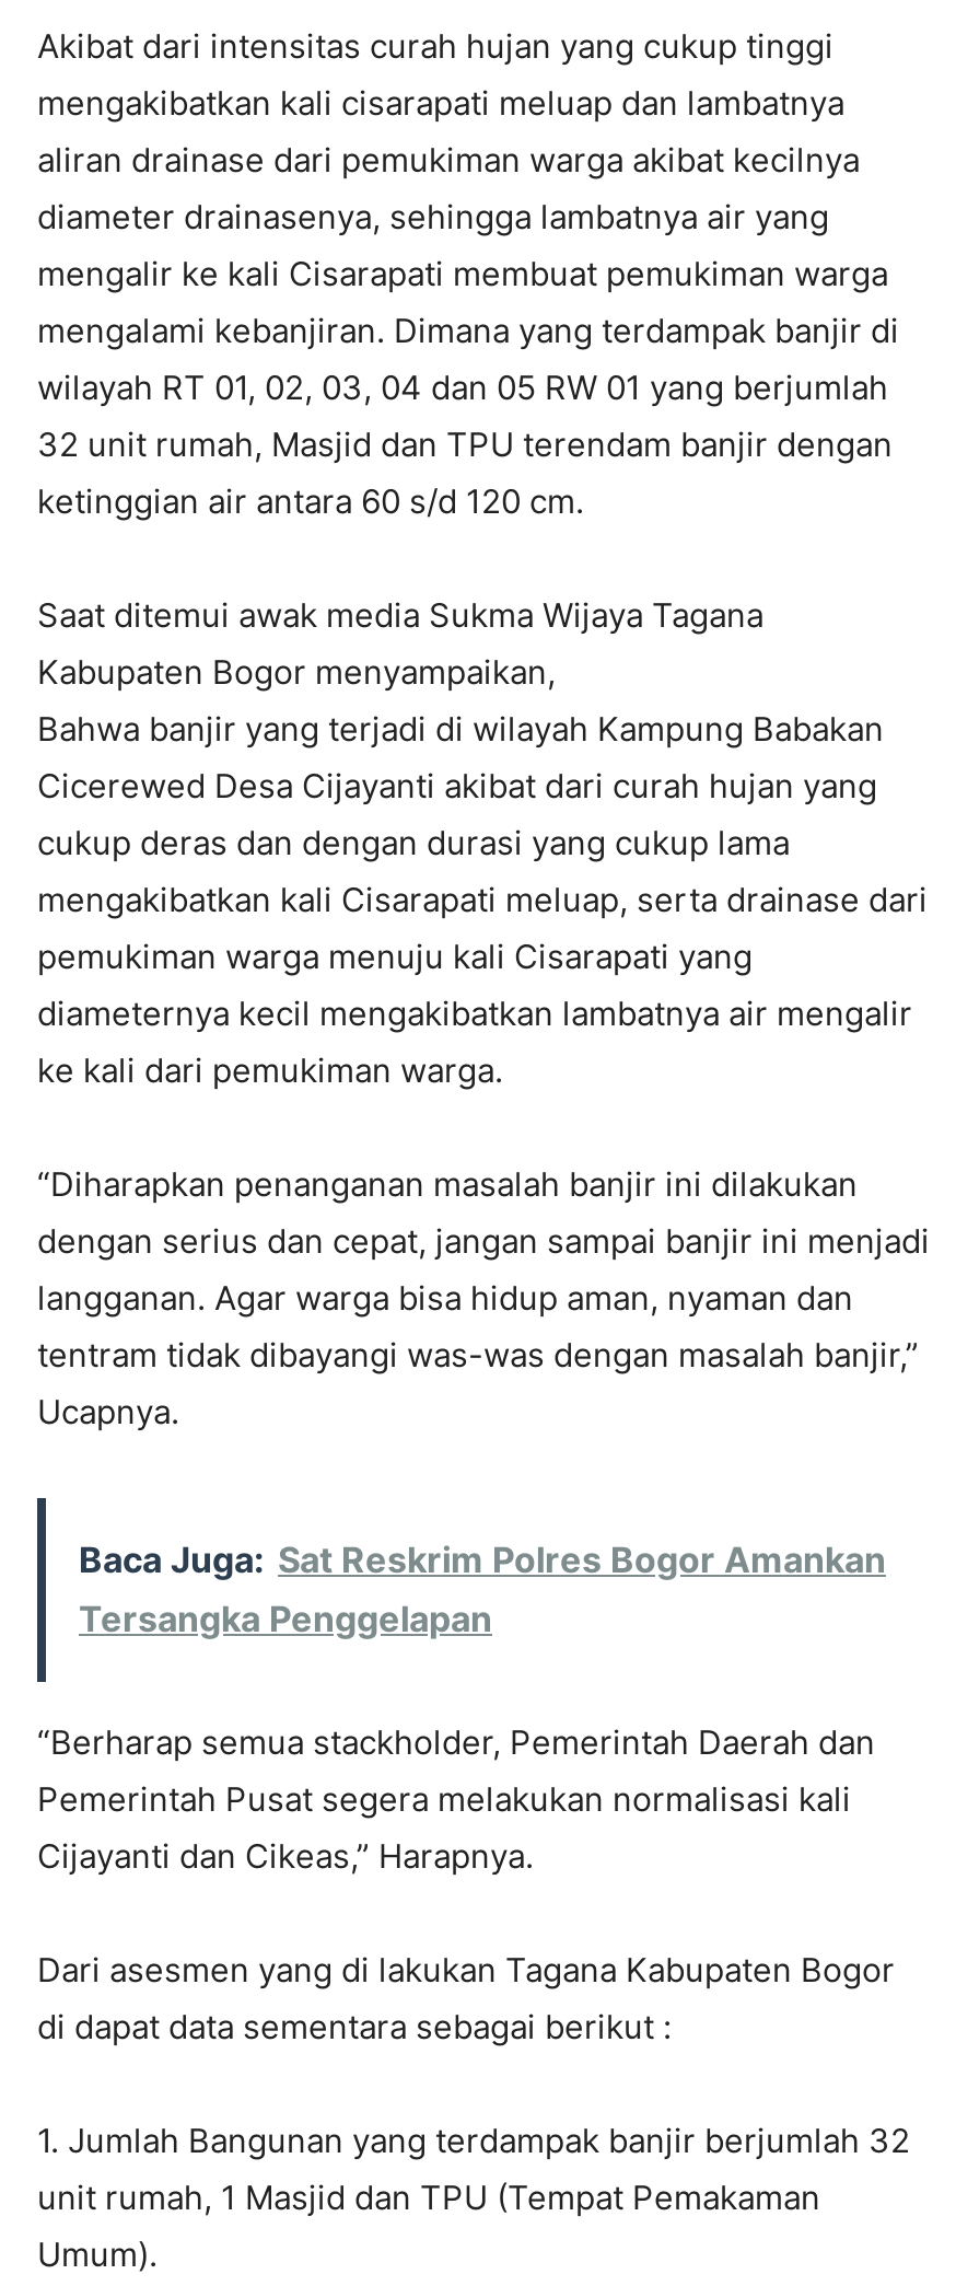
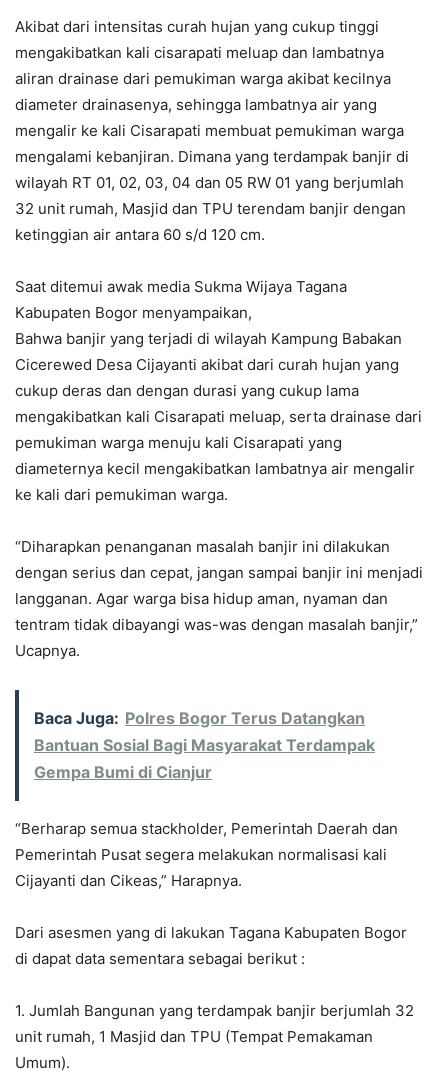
[79,1537,886,1640] Baca Juga: Sat Reskrim Polres Bogor Amankan | Tersangka Penggelapan -> [34,708,375,782] Baca Juga: Polres Bogor Terus Datangkan | Bantuan Sosial Bagi Masyarakat Terdampak | Gempa Bumi di Cianjur

